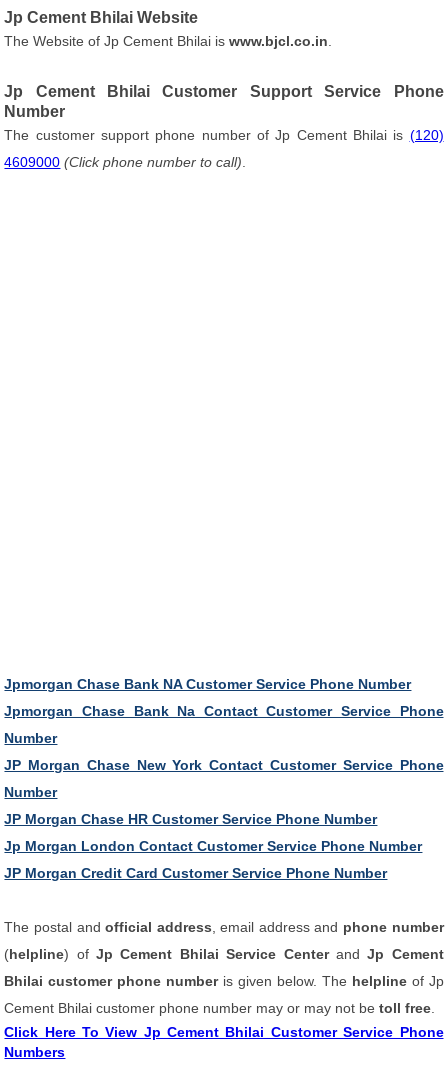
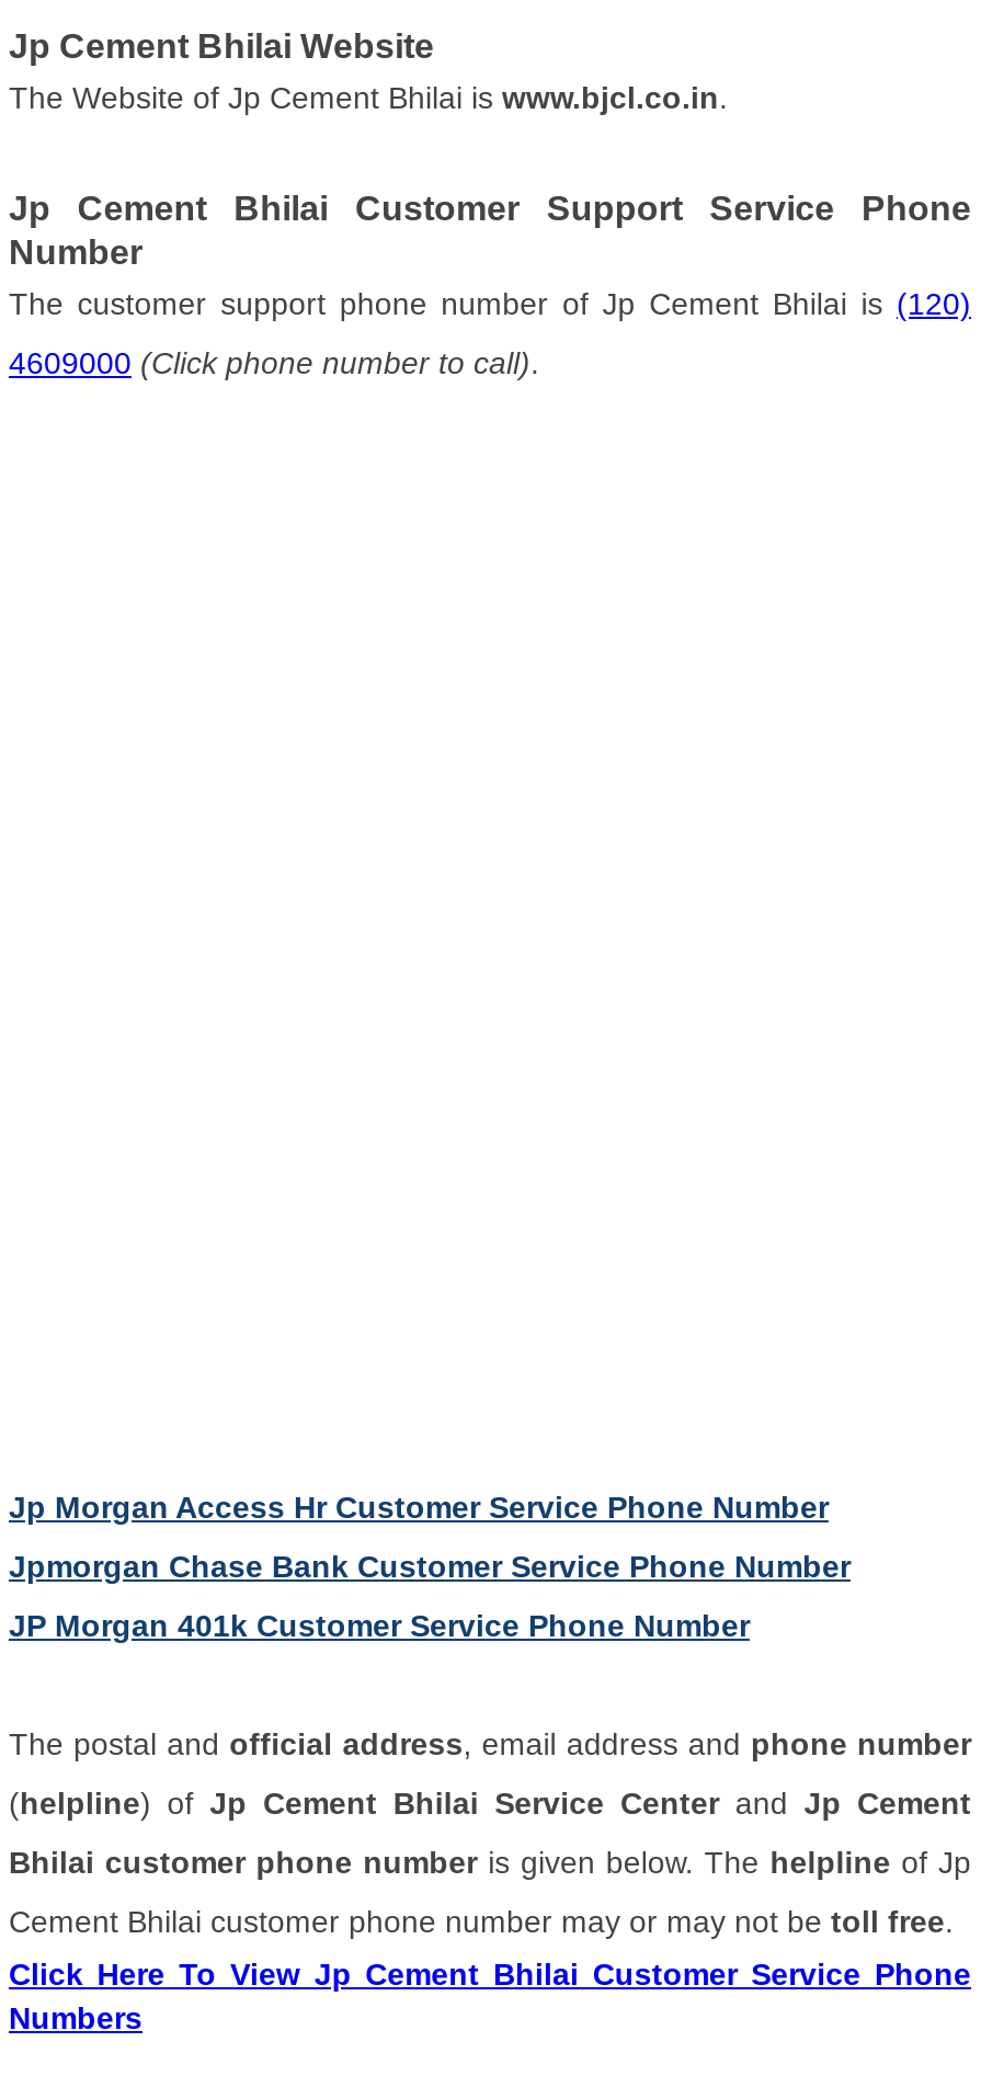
[4,676,443,881] Jpmorgan Chase Bank NA Customer Service Phone Number | Jpmorgan Chase Bank Na Contact Customer Service Phone | Number | JP Morgan Chase New York Contact Customer Service Phone | Number | JP Morgan Chase HR Customer Service Phone Number | Jp Morgan London Contact Customer Service Phone Number | JP Morgan Credit Card Customer Service Phone Number -> [9,1490,851,1643] Jp Morgan Access Hr Customer Service Phone Number | Jpmorgan Chase Bank Customer Service Phone Number | JP Morgan 401k Customer Service Phone Number

